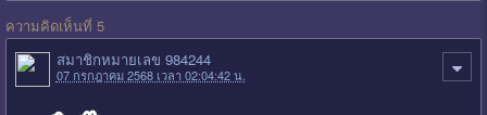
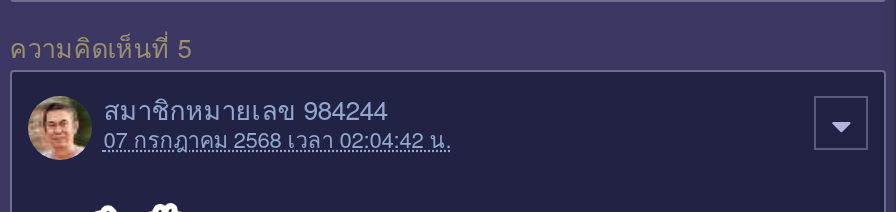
[14,51,51,88] [image] -> [26,94,94,162] [image]

